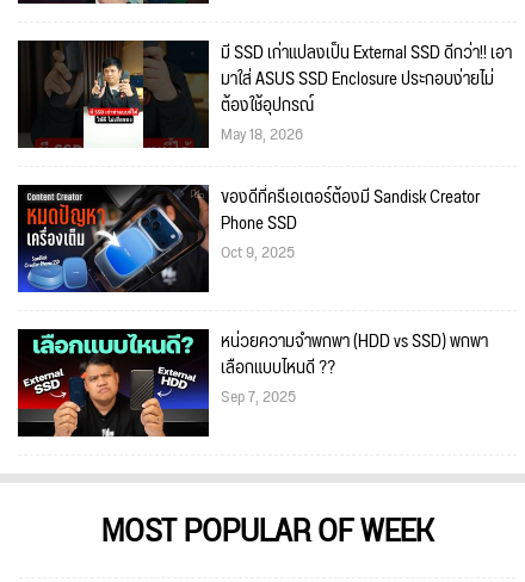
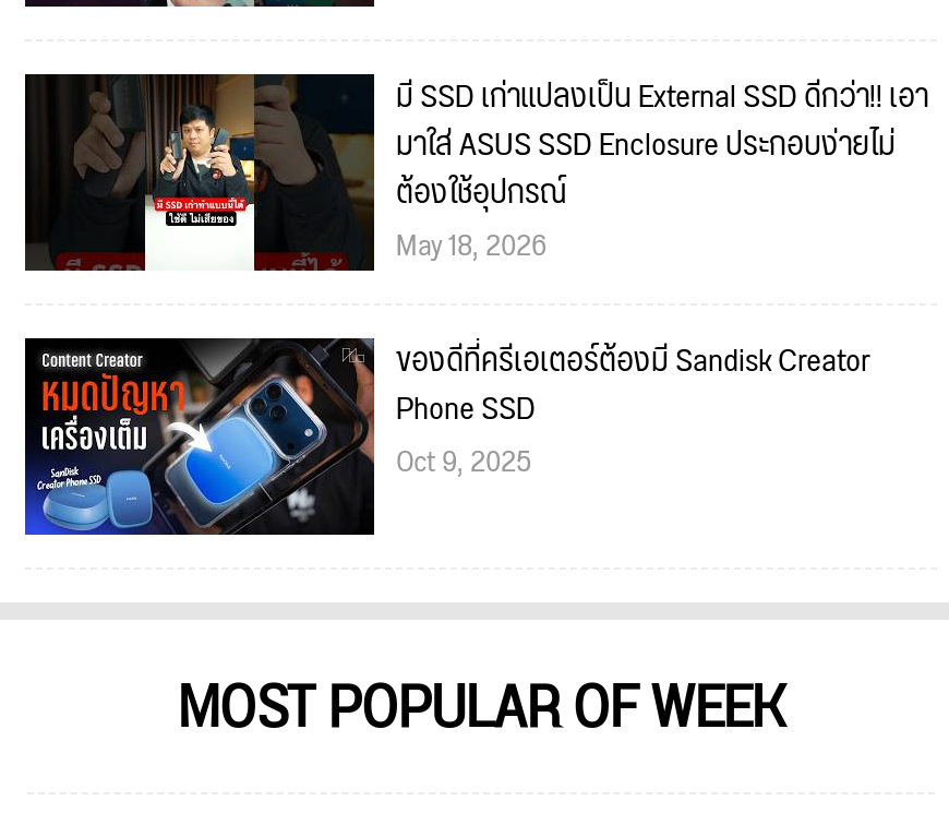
[17,324,488,438] [image] | หน่วยความจำพกพา (HDD vs SSD) พกพา | เลือกแบบไหนดี ?? | Sep 7, 2025 -> none

